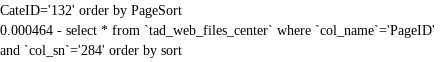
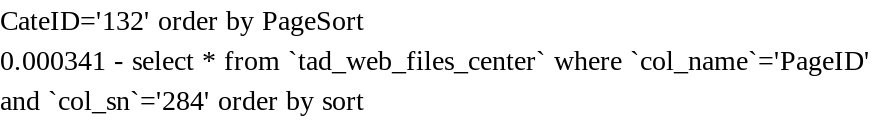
[0,23,435,38] 0.000464 - select * from `tad_web_files_center` where `col_name`='PageID' -> [0,46,870,76] 0.000341 - select * from `tad_web_files_center` where `col_name`='PageID'

